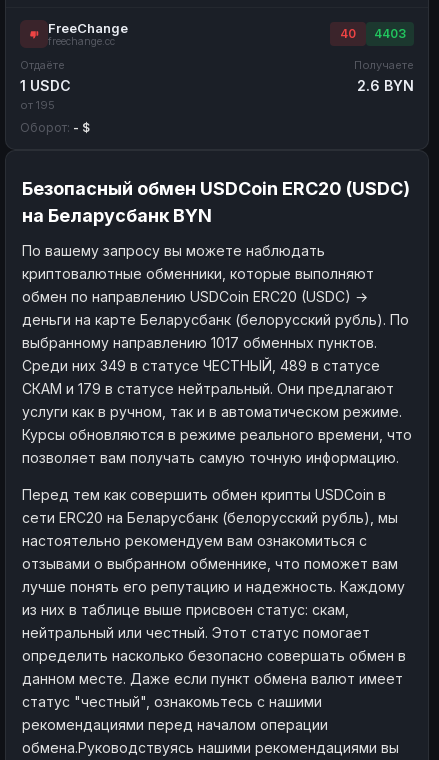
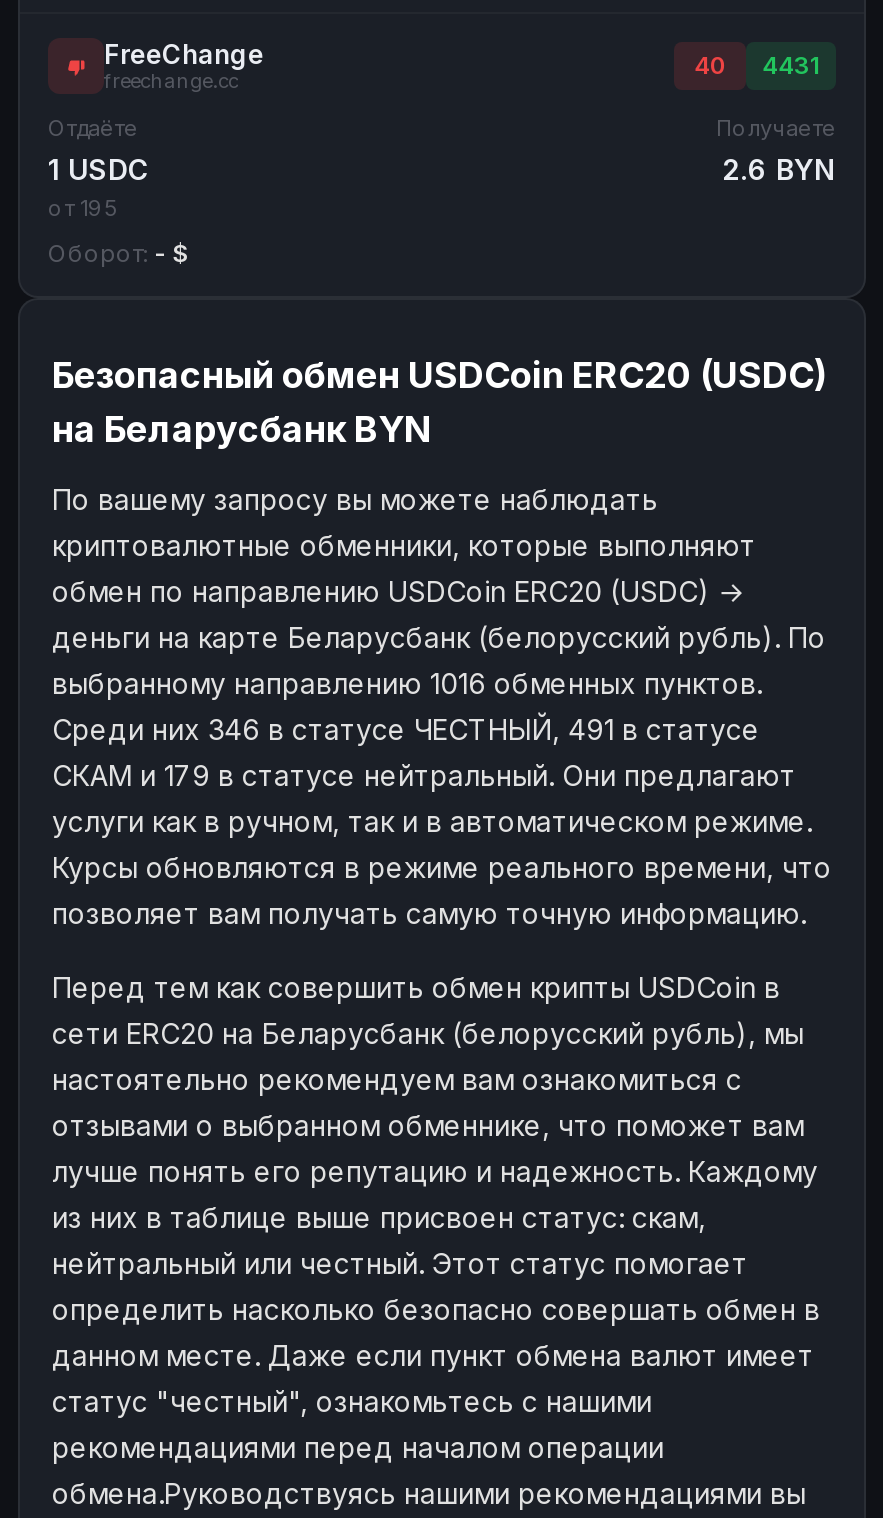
[340,25,406,40] 40 4403 -> [694,49,820,79] 40 4431
[22,333,377,350] выбранному направлению 1017 обменных пунктов. -> [52,665,762,699] выбранному направлению 1016 обменных пунктов.
[22,356,380,373] Среди них 349 в статусе ЧЕСТНЫЙ, 489 в статусе -> [52,711,760,745] Среди них 346 в статусе ЧЕСТНЫЙ, 491 в статусе

